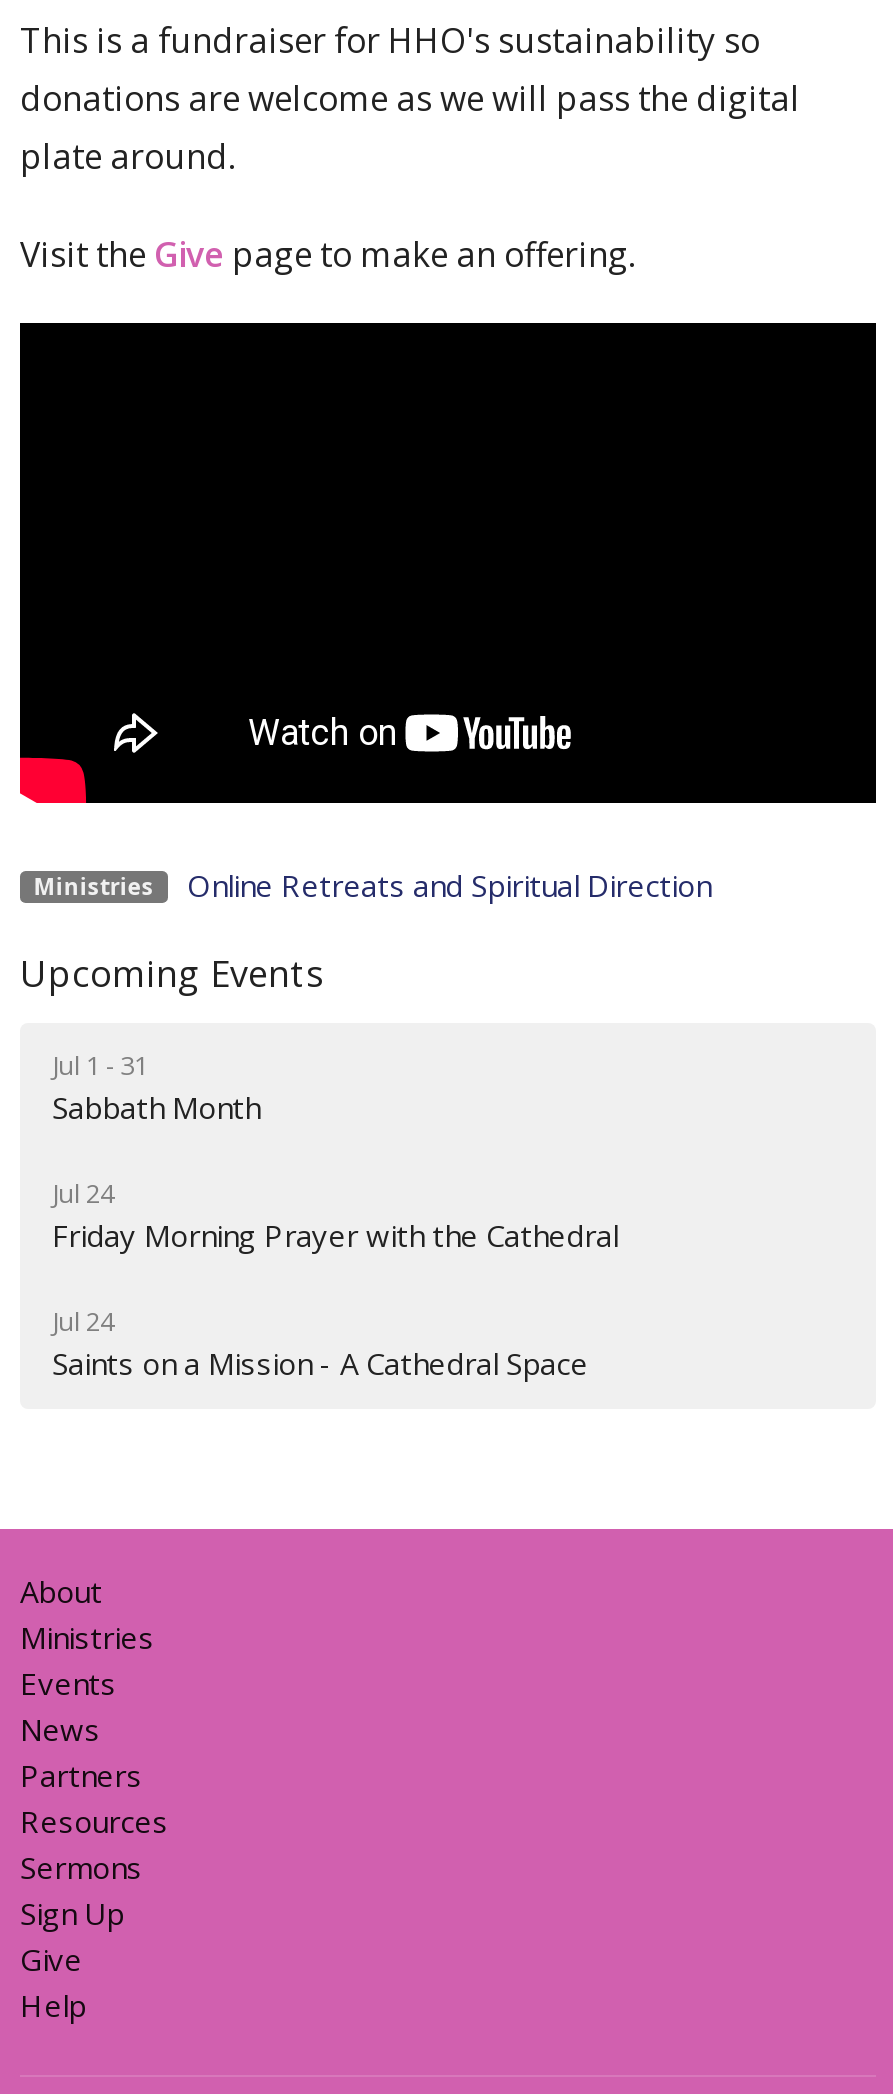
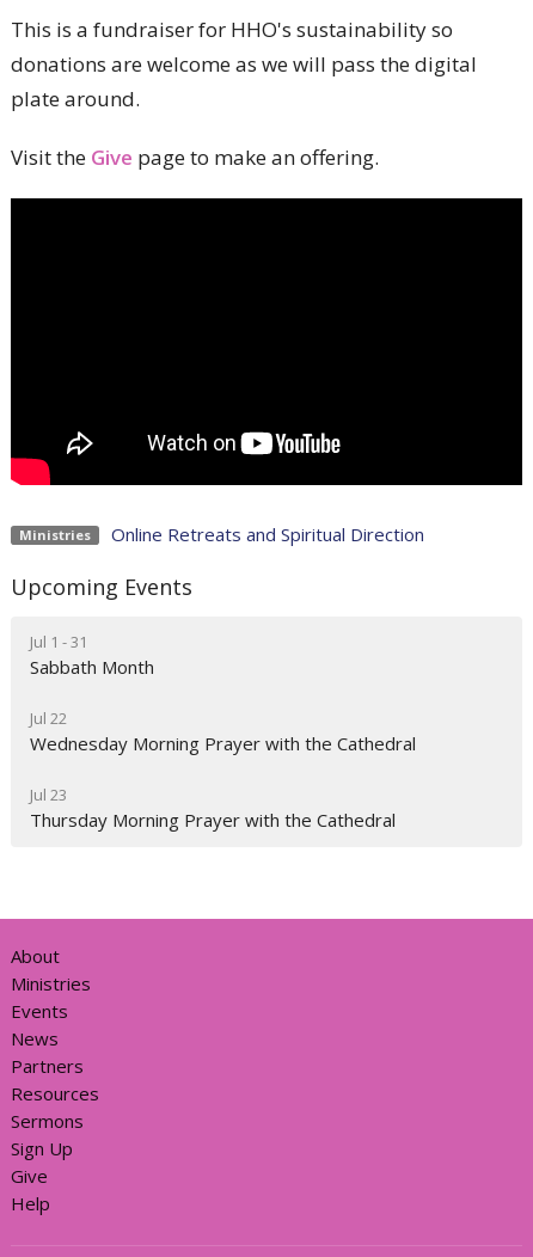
[52,1175,618,1255] Jul 24 | Friday Morning Prayer with the Cathedral -> [30,707,416,755] Jul 22 | Wednesday Morning Prayer with the Cathedral
[52,1303,588,1383] Jul 24 | Saints on a Mission - A Cathedral Space -> [30,784,396,832] Jul 23 | Thursday Morning Prayer with the Cathedral

